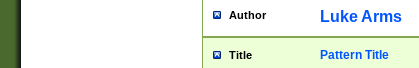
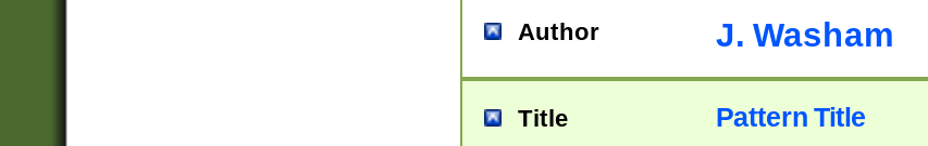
[319,8,401,25] Luke Arms -> [716,17,894,53] J. Washam

